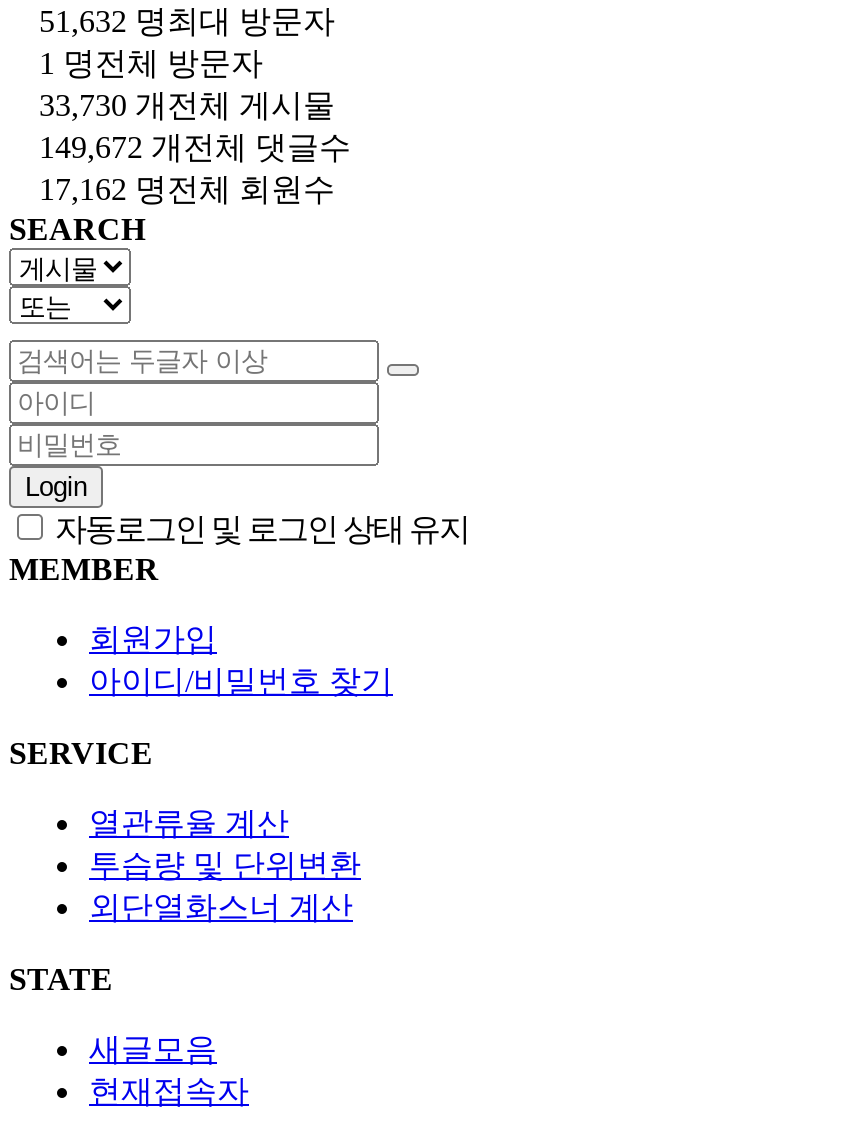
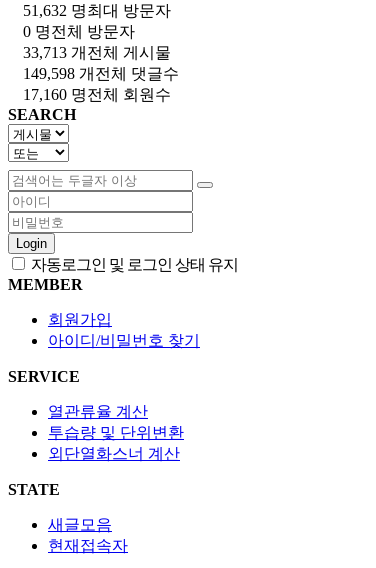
[39,47,263,81] 1 명 전체 방문자 -> [23,23,135,40] 0 명 전체 방문자
[39,89,335,123] 33,730 개 전체 게시물 -> [23,44,171,61] 33,713 개 전체 게시물
[39,131,351,165] 149,672 개 전체 댓글수 -> [23,65,179,82] 149,598 개 전체 댓글수
[39,173,335,207] 17,162 명 전체 회원수 -> [23,86,171,103] 17,160 명 전체 회원수

